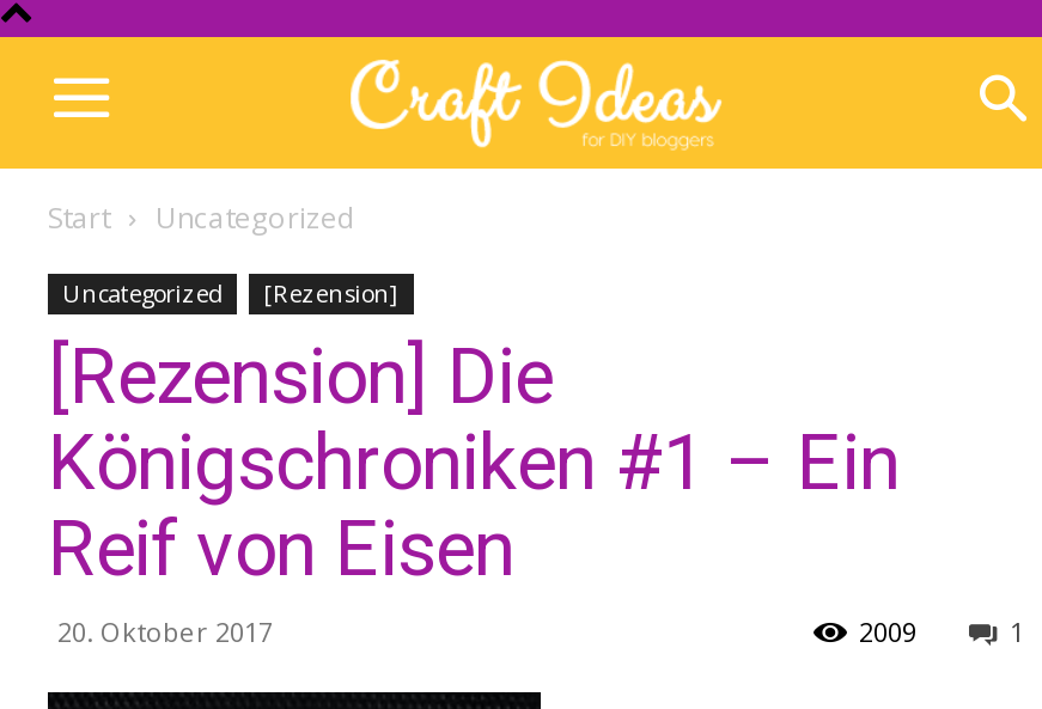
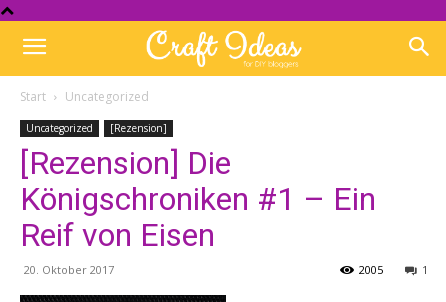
[859,613,916,649] 2009 -> [359,262,383,277] 2005

